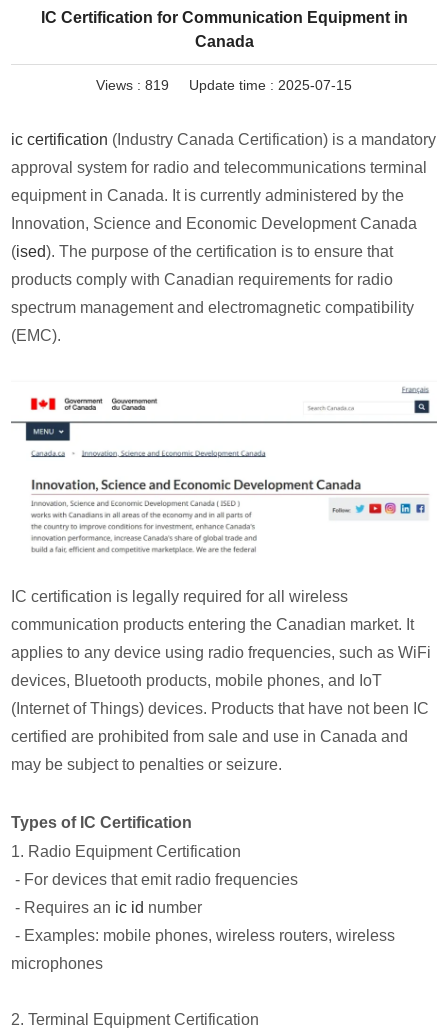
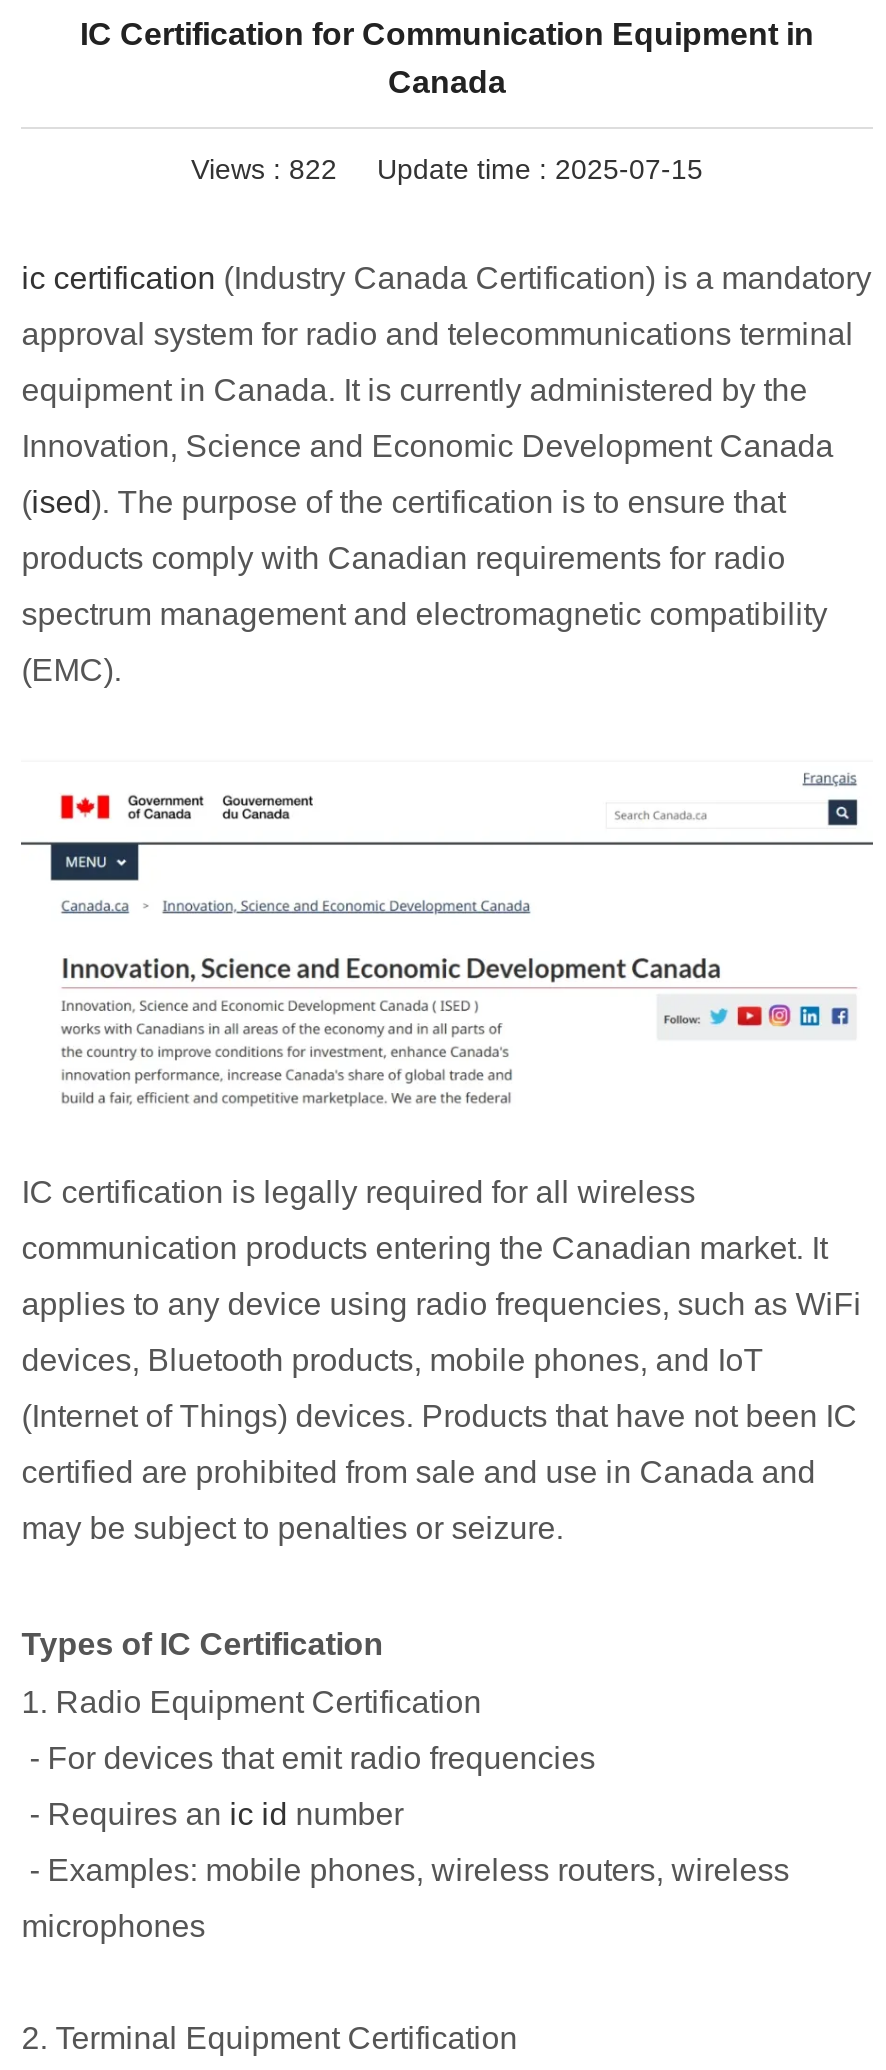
[96,77,352,93] Views : 819 Update time : 2025-07-15 -> [191,152,703,184] Views : 822 Update time : 2025-07-15

